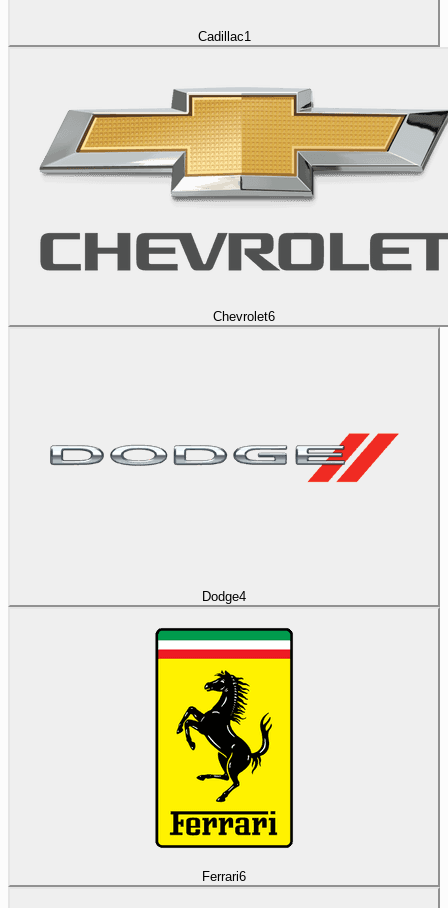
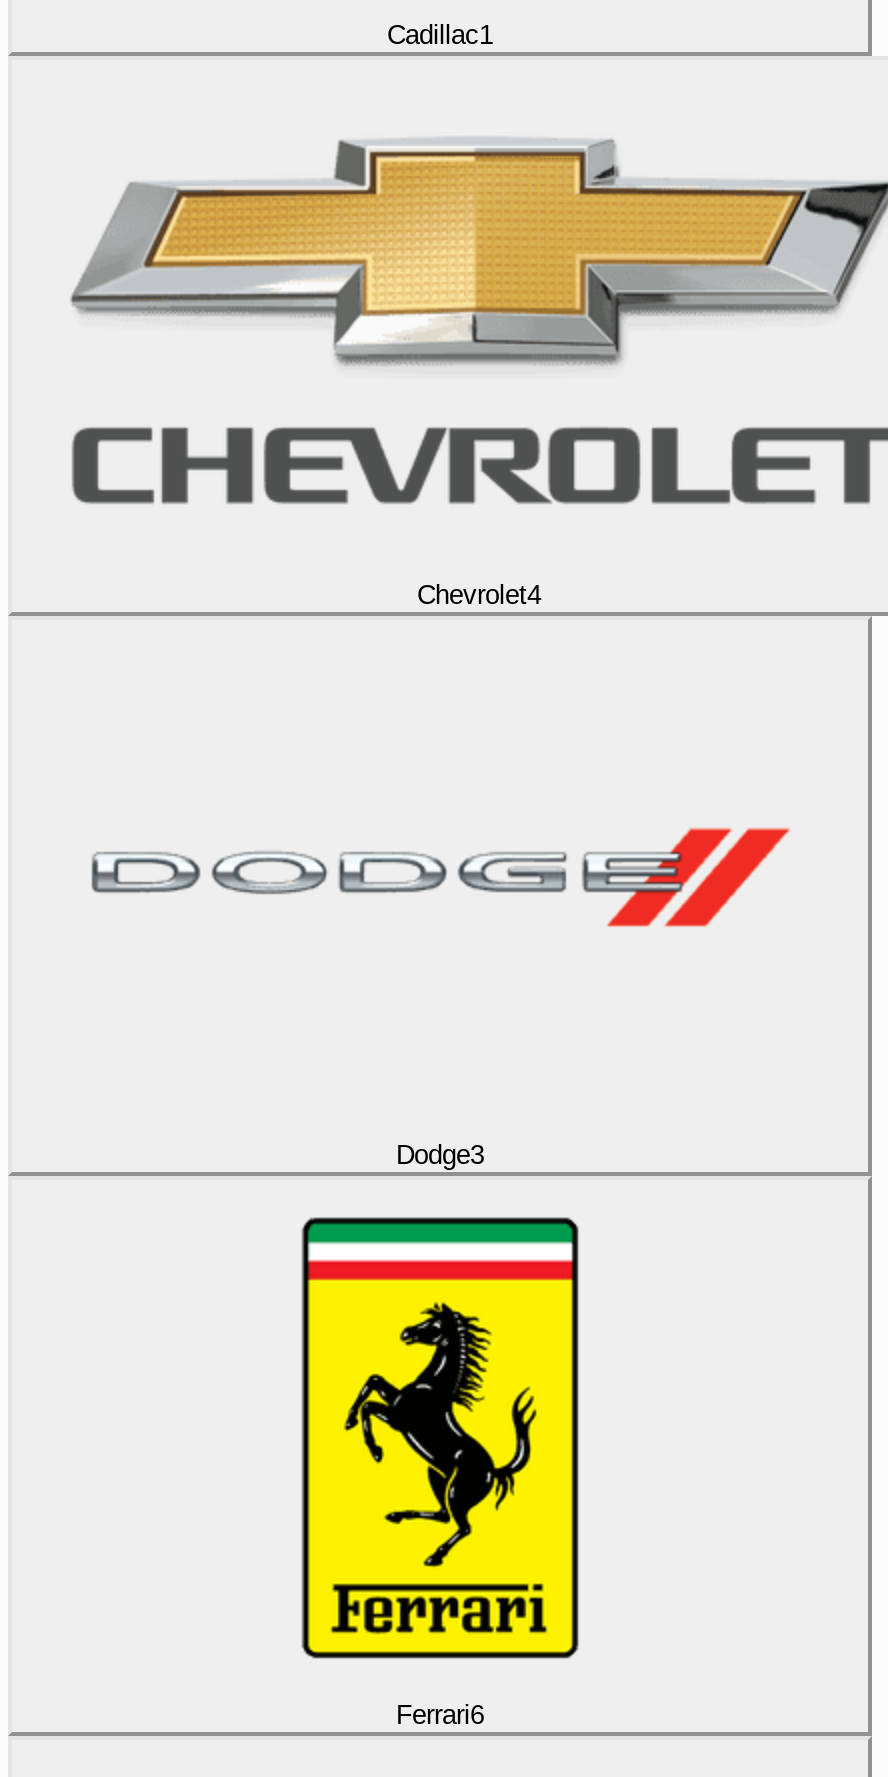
[212,309,274,324] Chevrolet6 -> [417,580,541,610] Chevrolet4
[202,589,246,604] Dodge4 -> [396,1140,484,1170] Dodge3

